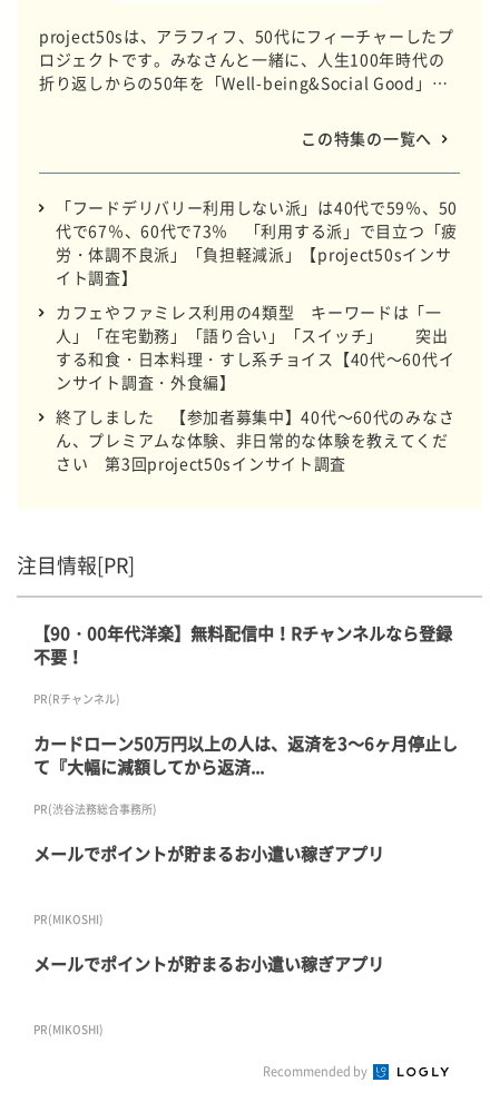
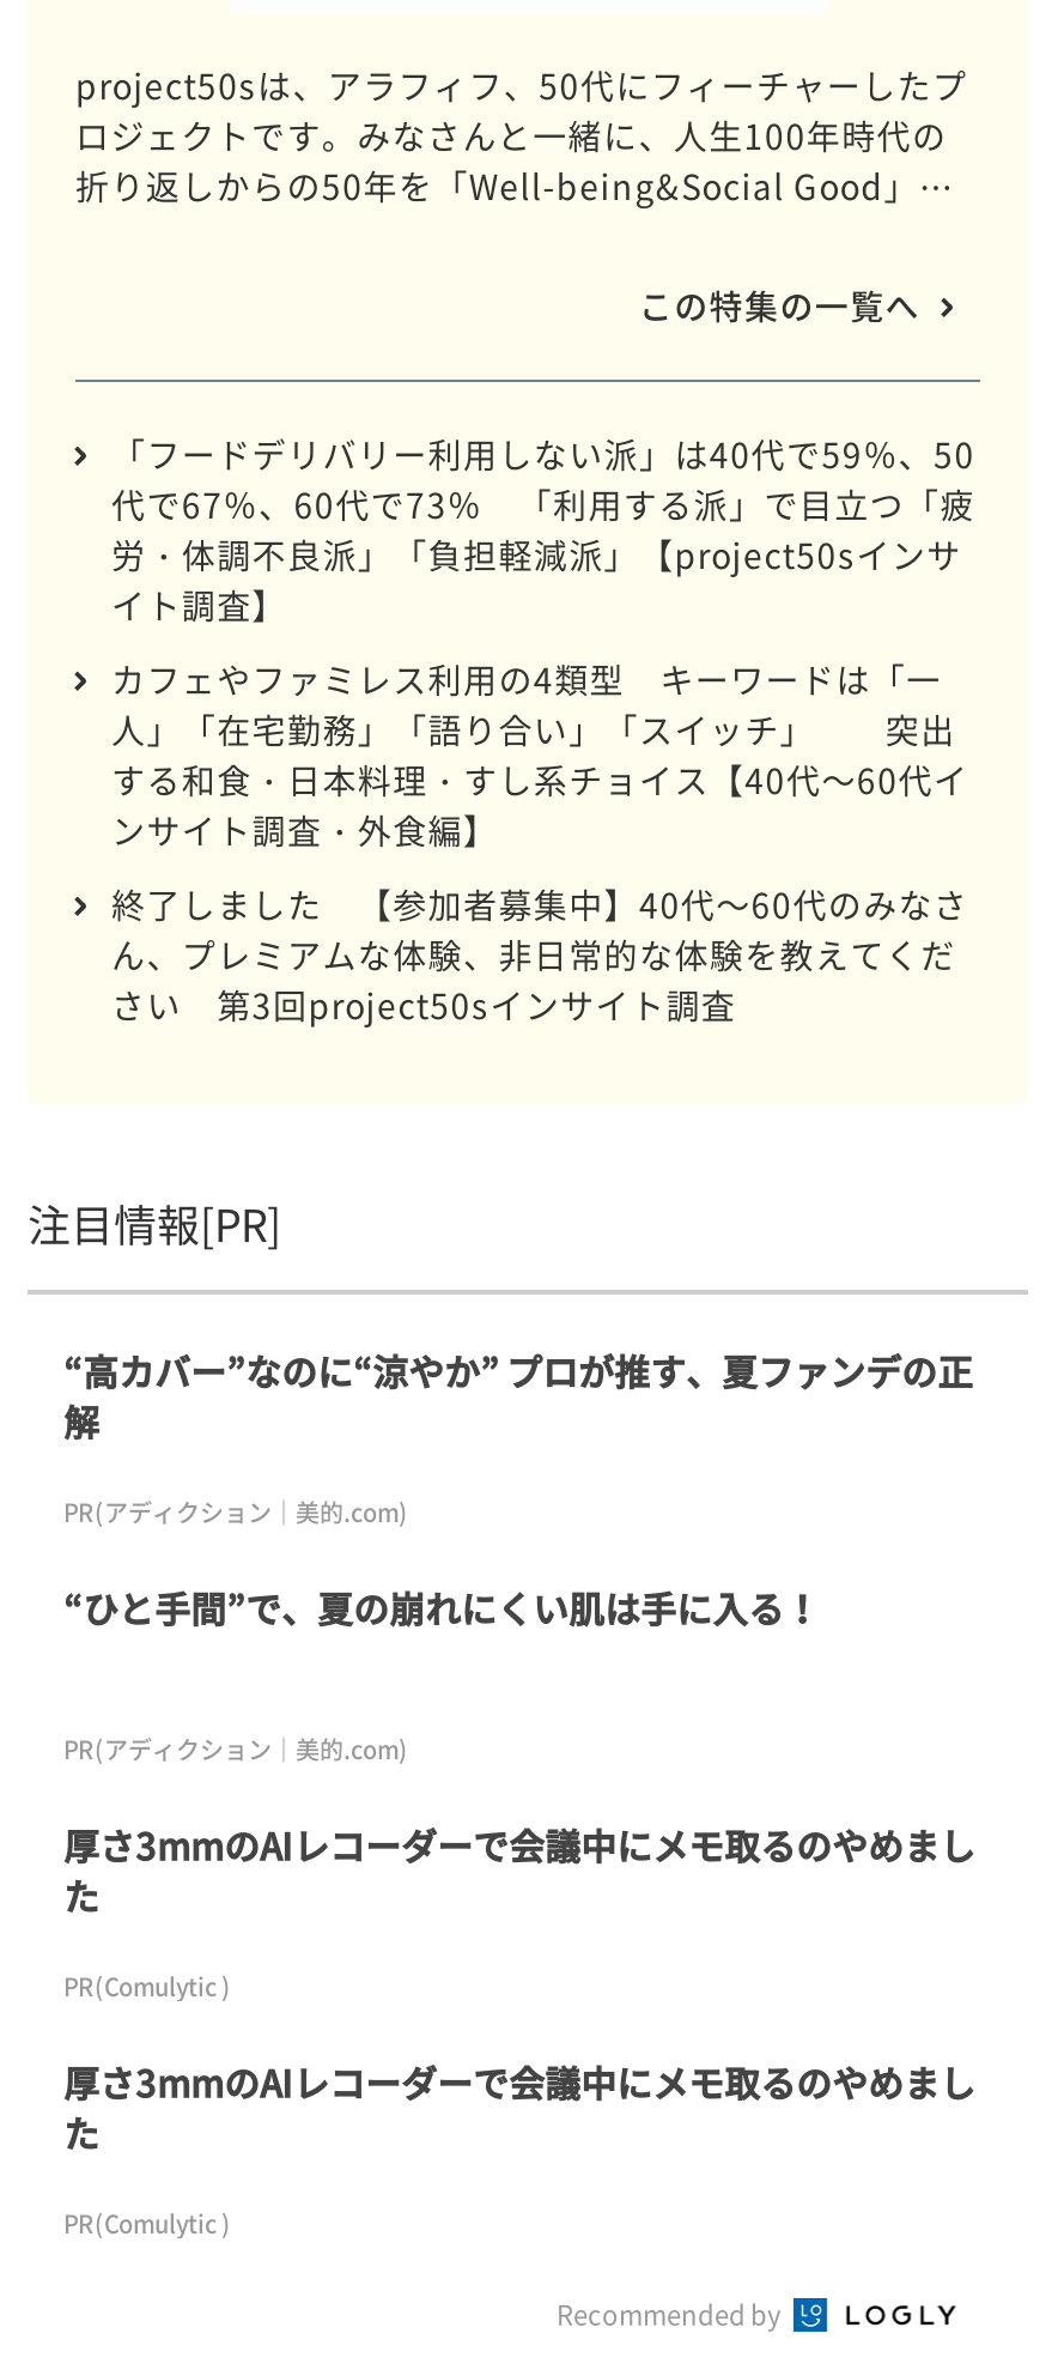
[33,622,452,669] 【90・00年代洋楽】無料配信中！Rチャンネルなら登録 | 不要！ -> [63,1346,973,1449] “高カバー”なのに“涼やか” プロが推す、夏ファンデの正 | 解
[33,691,120,707] PR(Rチャンネル) -> [63,1494,408,1530] PR(アディクション｜美的.com)
[33,732,458,780] カードローン50万円以上の人は、返済を3～6ヶ月停止し | て『大幅に減額してから返済... -> [63,1583,820,1636] “ひと手間”で、夏の崩れにくい肌は手に入る！
[33,801,157,817] PR(渋谷法務総合事務所) -> [63,1731,408,1767] PR(アディクション｜美的.com)
[33,842,384,866] メールでポイントが貯まるお小遣い稼ぎアプリ -> [63,1820,975,1923] 厚さ3mmのAIレコーダーで会議中にメモ取るのやめまし | た
[33,911,104,928] PR(MIKOSHI) -> [63,1969,231,2005] PR(Comulytic )
[33,952,384,977] メールでポイントが貯まるお小遣い稼ぎアプリ -> [63,2057,975,2160] 厚さ3mmのAIレコーダーで会議中にメモ取るのやめまし | た
[33,1021,104,1038] PR(MIKOSHI) -> [63,2206,231,2242] PR(Comulytic )

